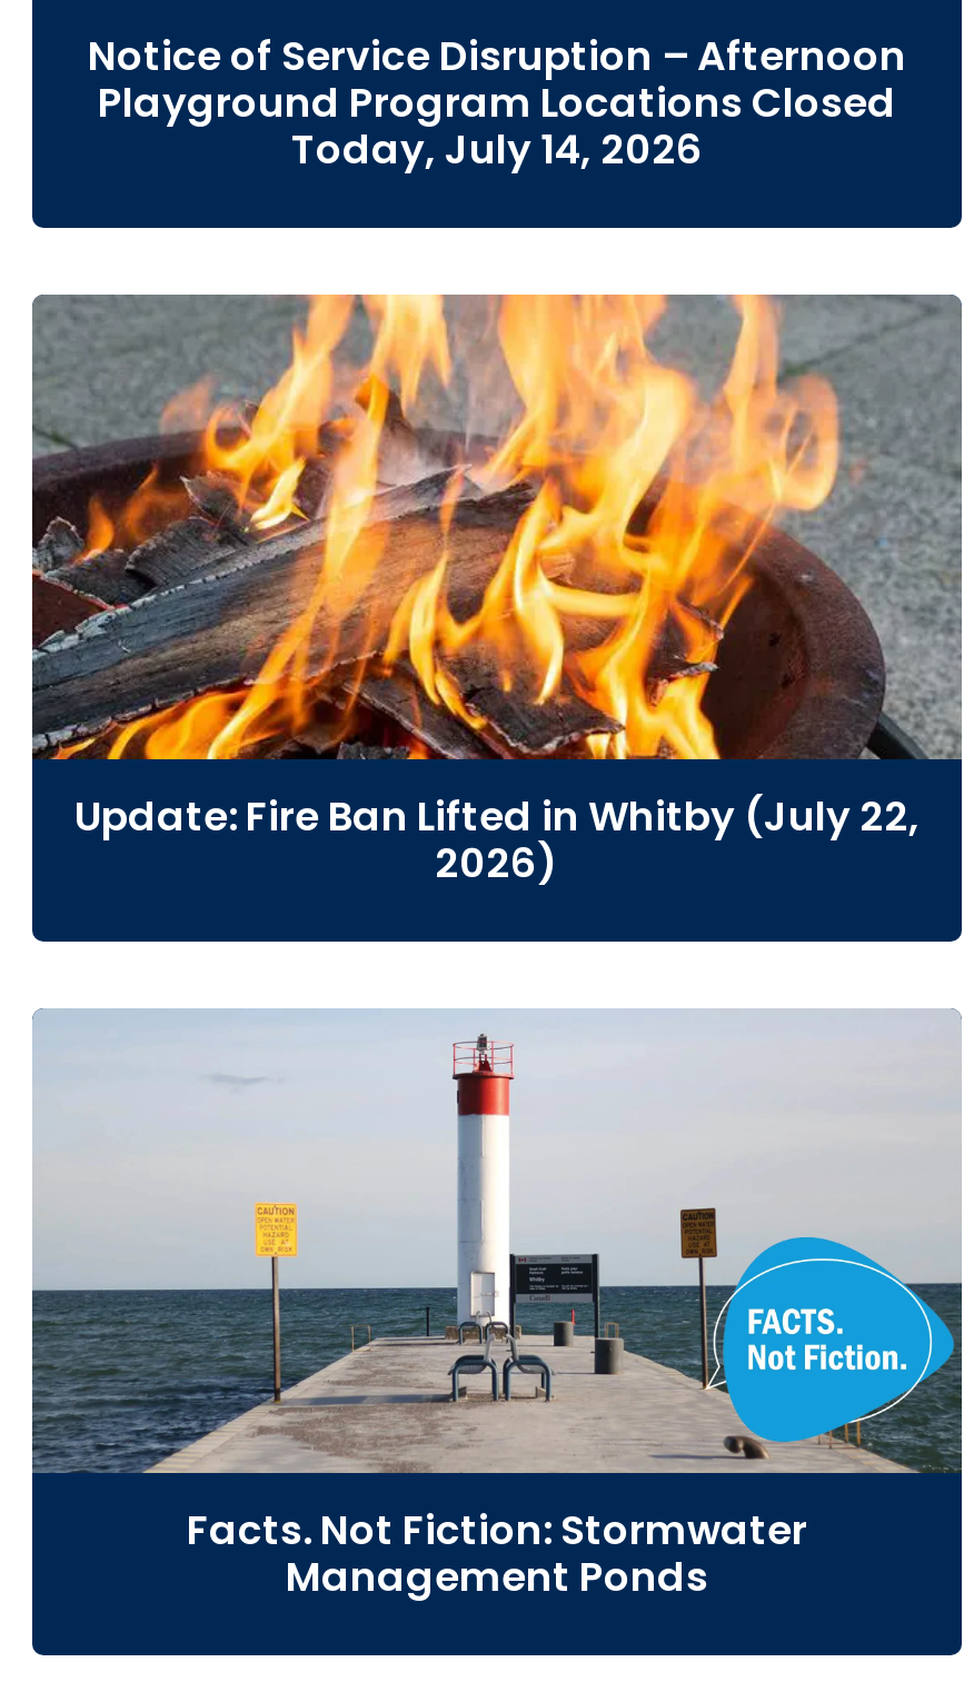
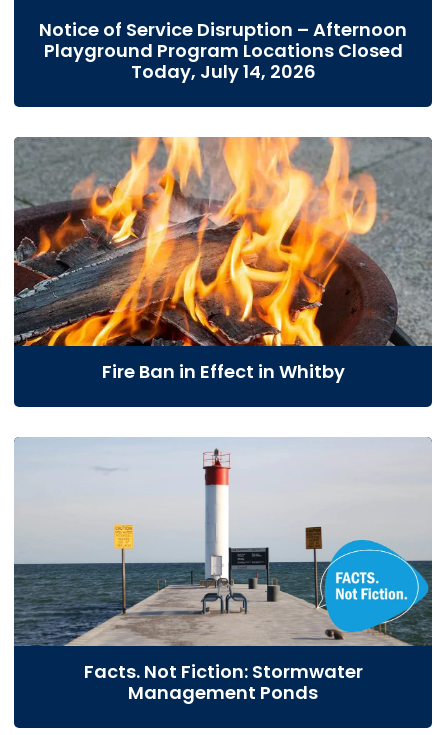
[74,788,920,890] Update: Fire Ban Lifted in Whitby (July 22, | 2026) -> [101,359,344,384] Fire Ban in Effect in Whitby

